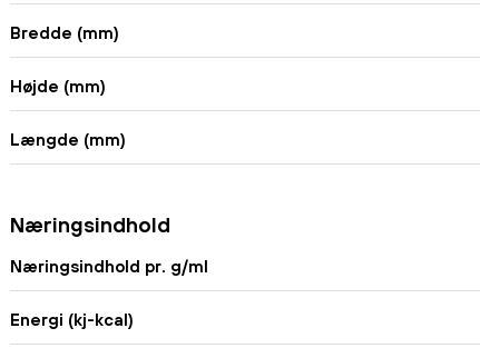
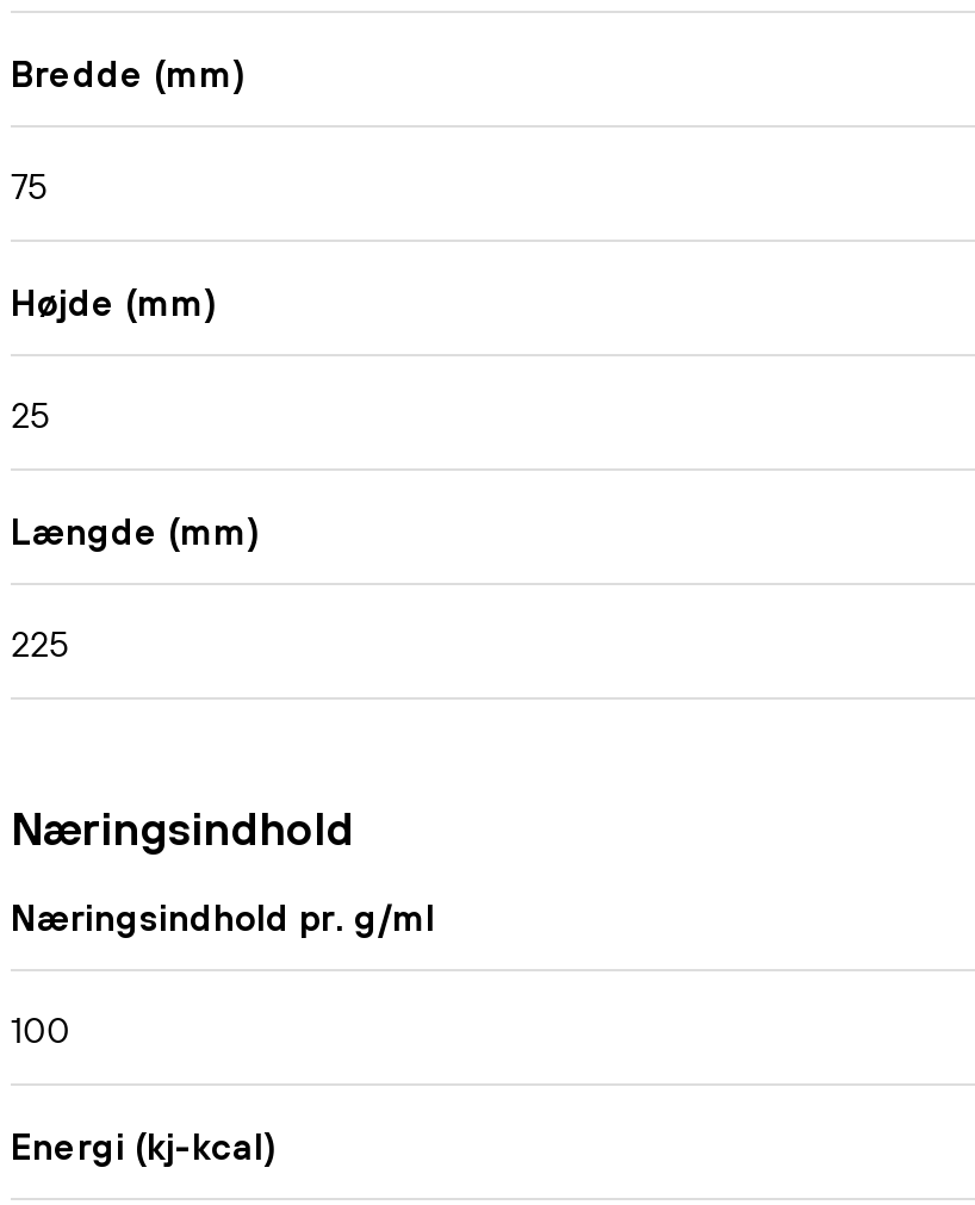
none -> [11,166,46,211] 75
none -> [11,395,49,440] 25
none -> [11,623,68,669] 225
none -> [11,1009,70,1054] 100

